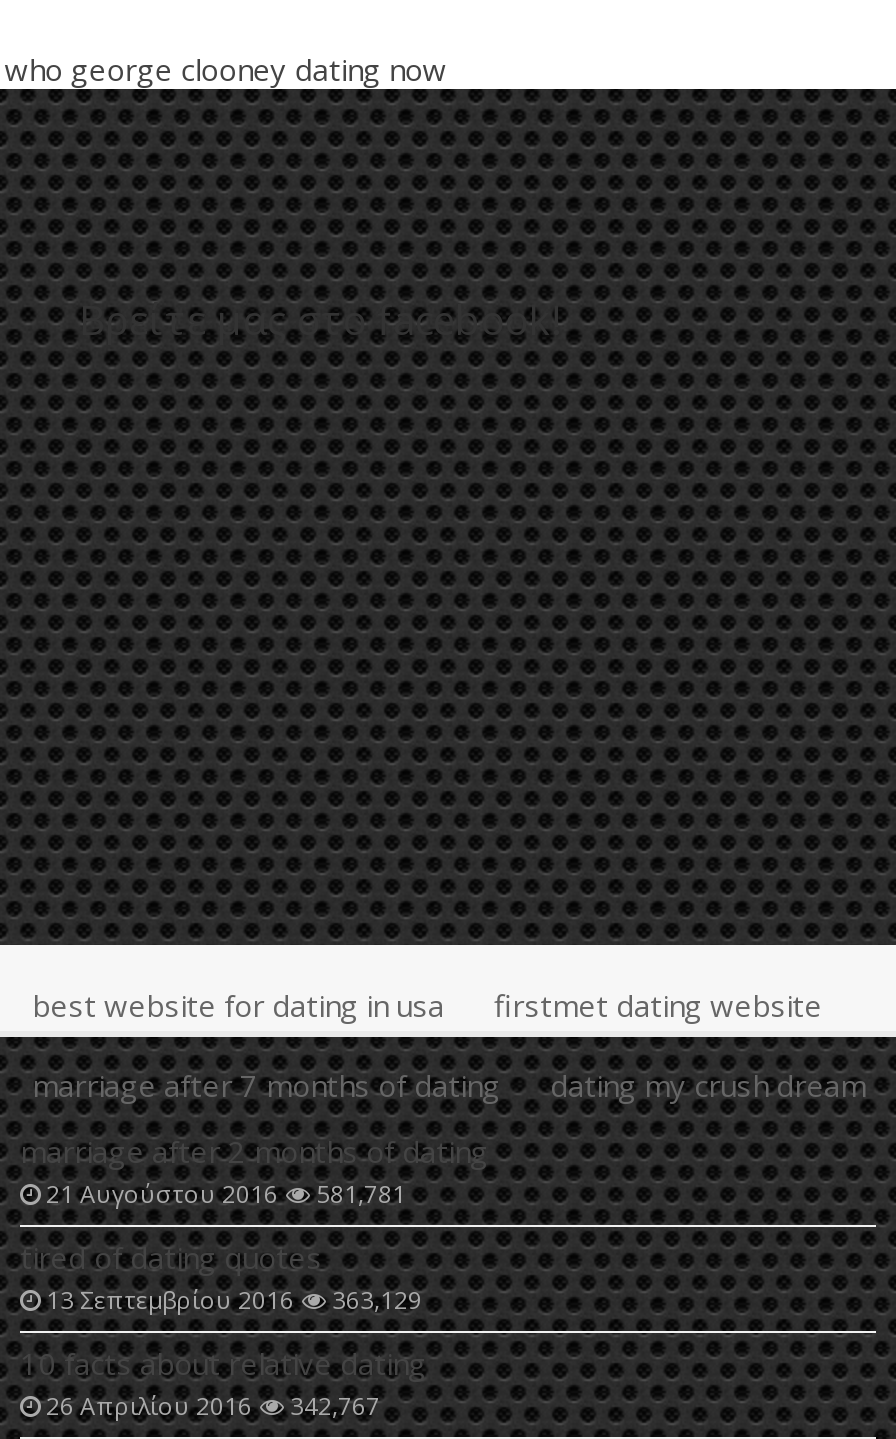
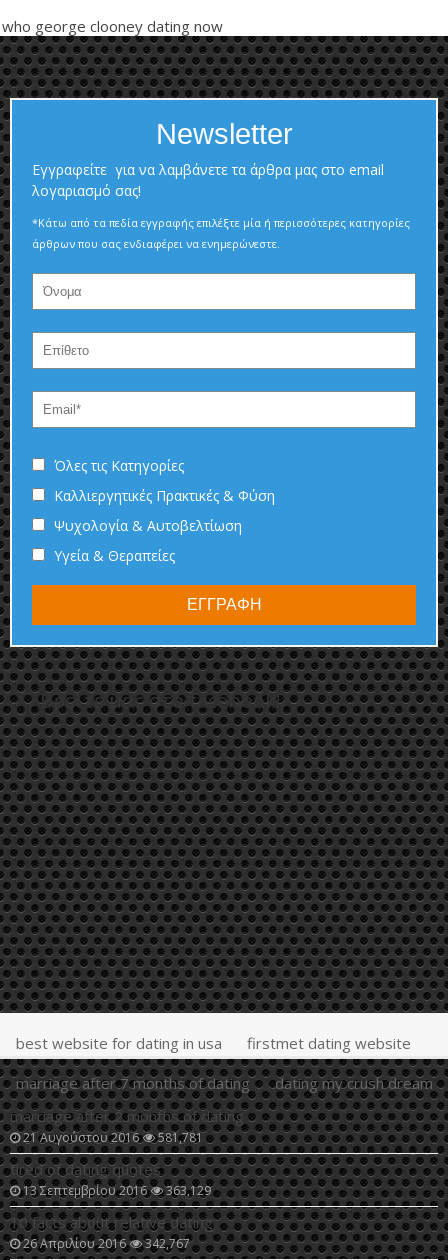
none -> [3,97,445,648] [image] | Newsletter | Εγγραφείτε για να λαμβάνετε τα άρθρα μας στο email | λογαριασμό σας! | *Κάτω από τα πεδία εγγραφής επιλέξτε μία ή περισσότερες κατηγορίες | άρθρων που σας ενδιαφέρει να ενημερώνεστε.
none -> [50,456,275,613] Όλες τις Κατηγορίες | Καλλιεργητικές Πρακτικές & Φύση | Ψυχολογία & Αυτοβελτίωση | Υγεία & Θεραπείες | ΕΓΓΡΑΦΗ

